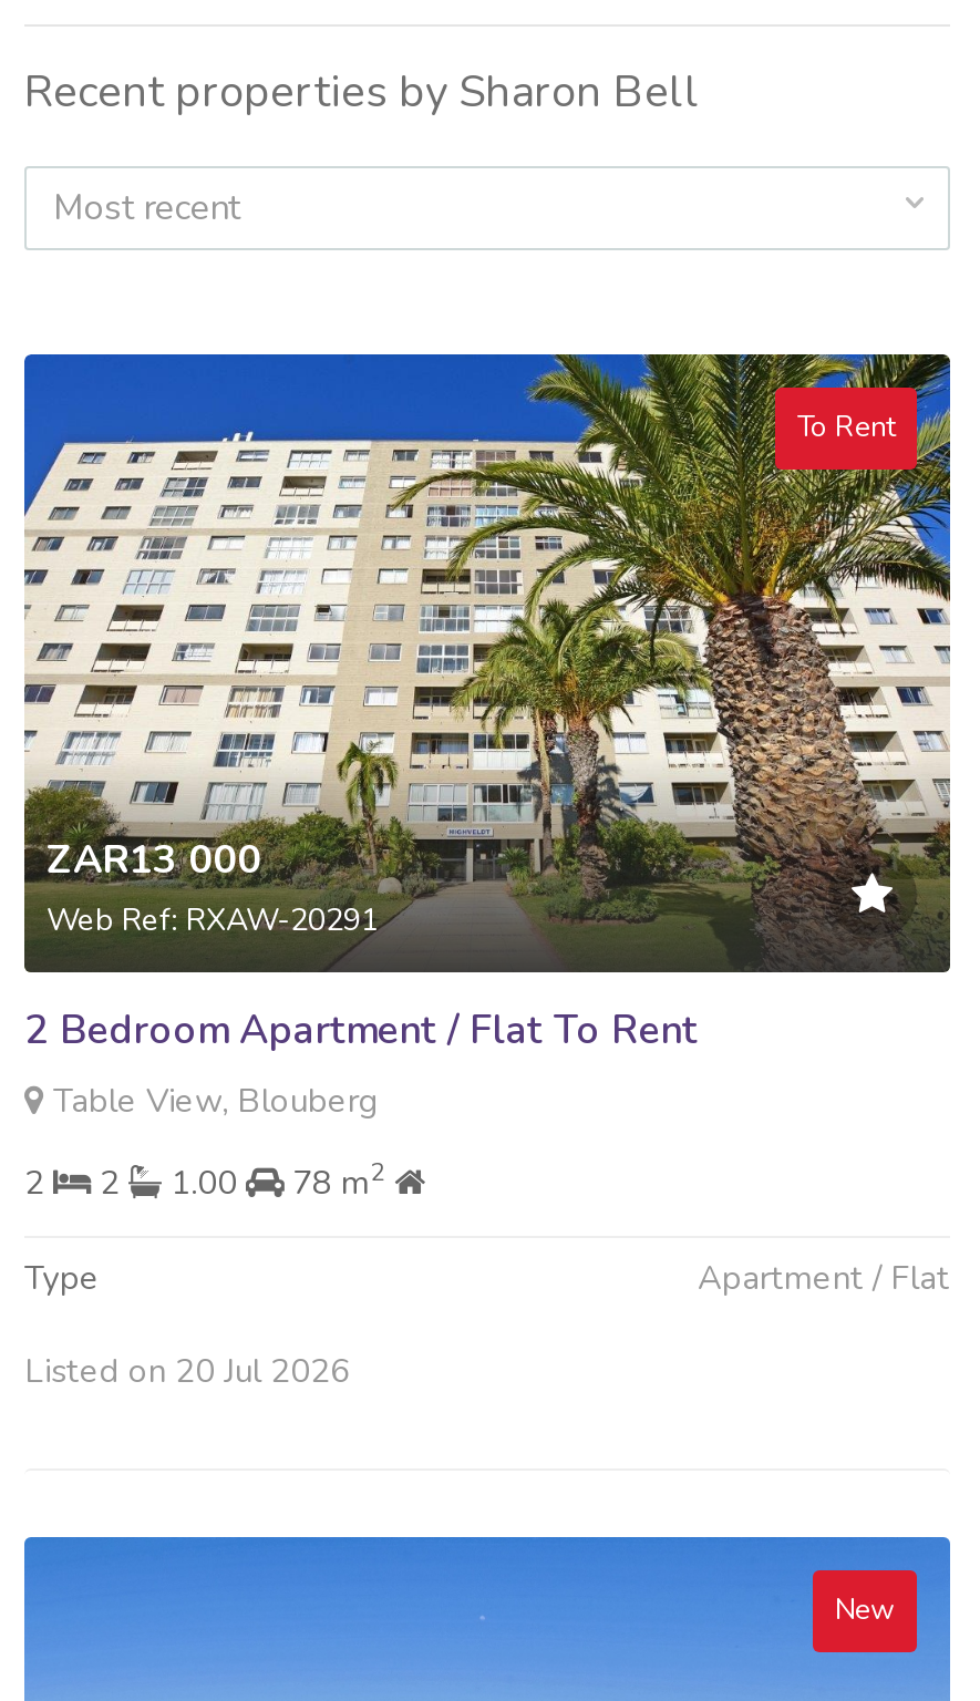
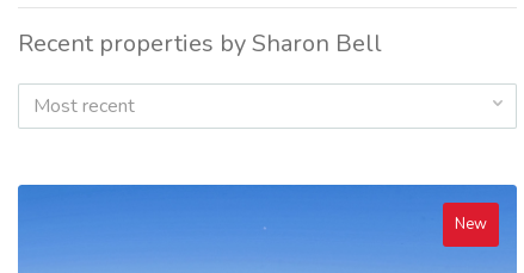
[22,352,952,975] [image] | To Rent -> none
[24,832,950,1393] ZAR13 000 | Web Ref: RXAW-20291 | 2 Bedroom Apartment / Flat To Rent | Table View, Blouberg | 2 | 2 | 1.00 | 78 m2 | Type | Apartment / Flat | Listed on 20 Jul 2026 -> none

